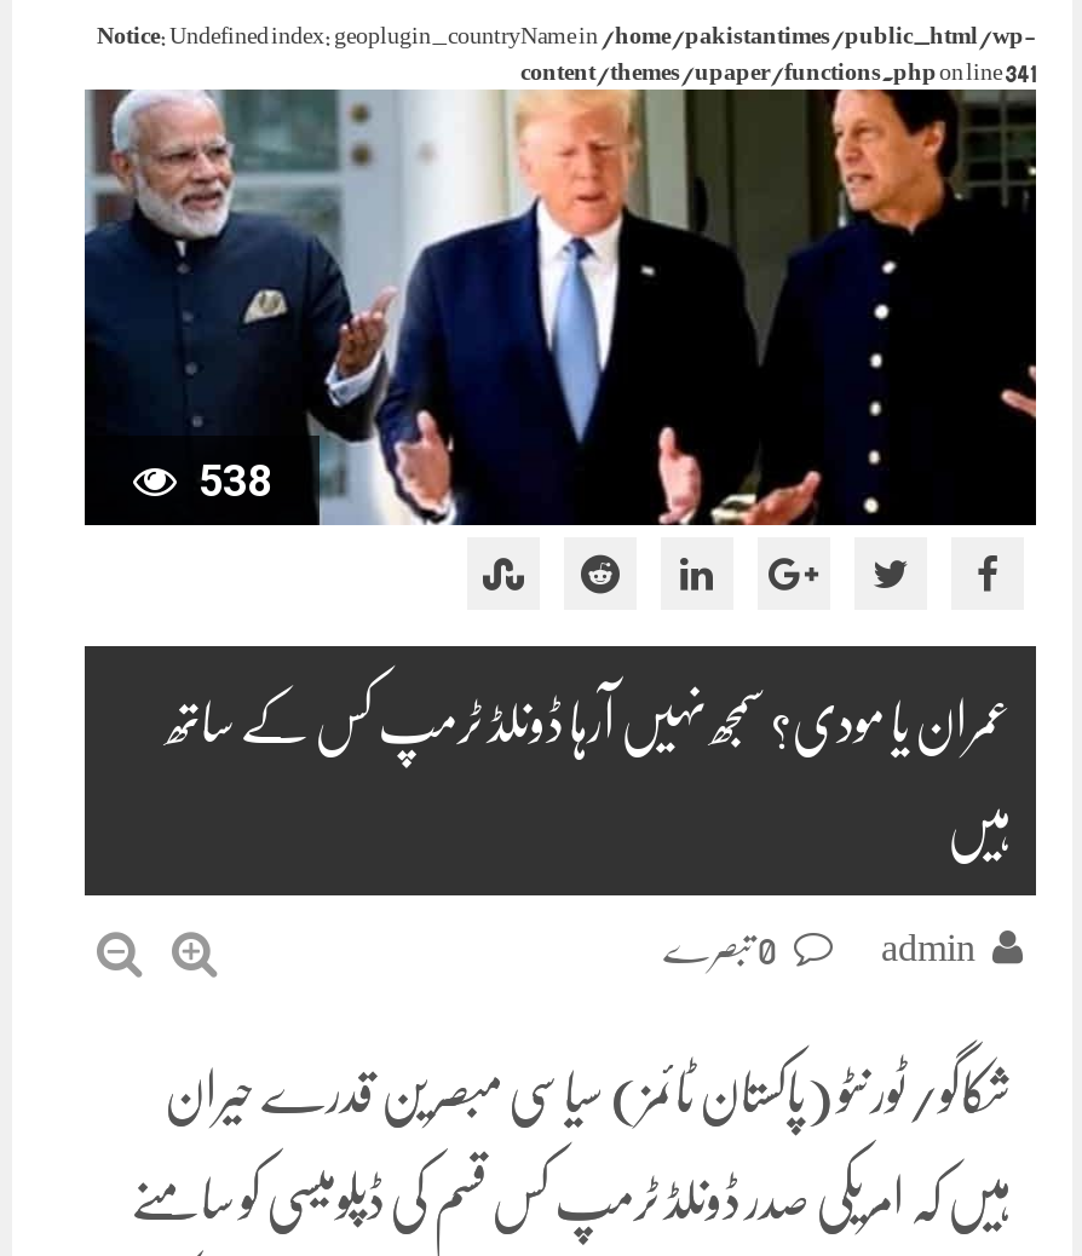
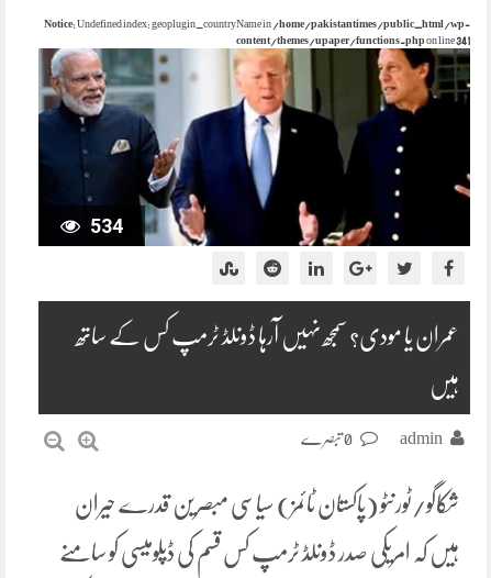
[189,455,271,506] 538 -> [86,214,123,237] 534

